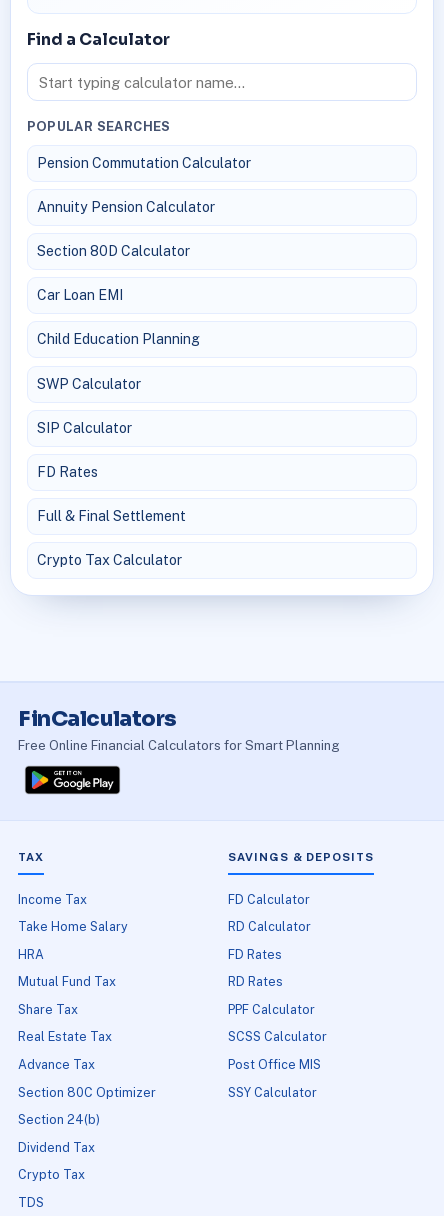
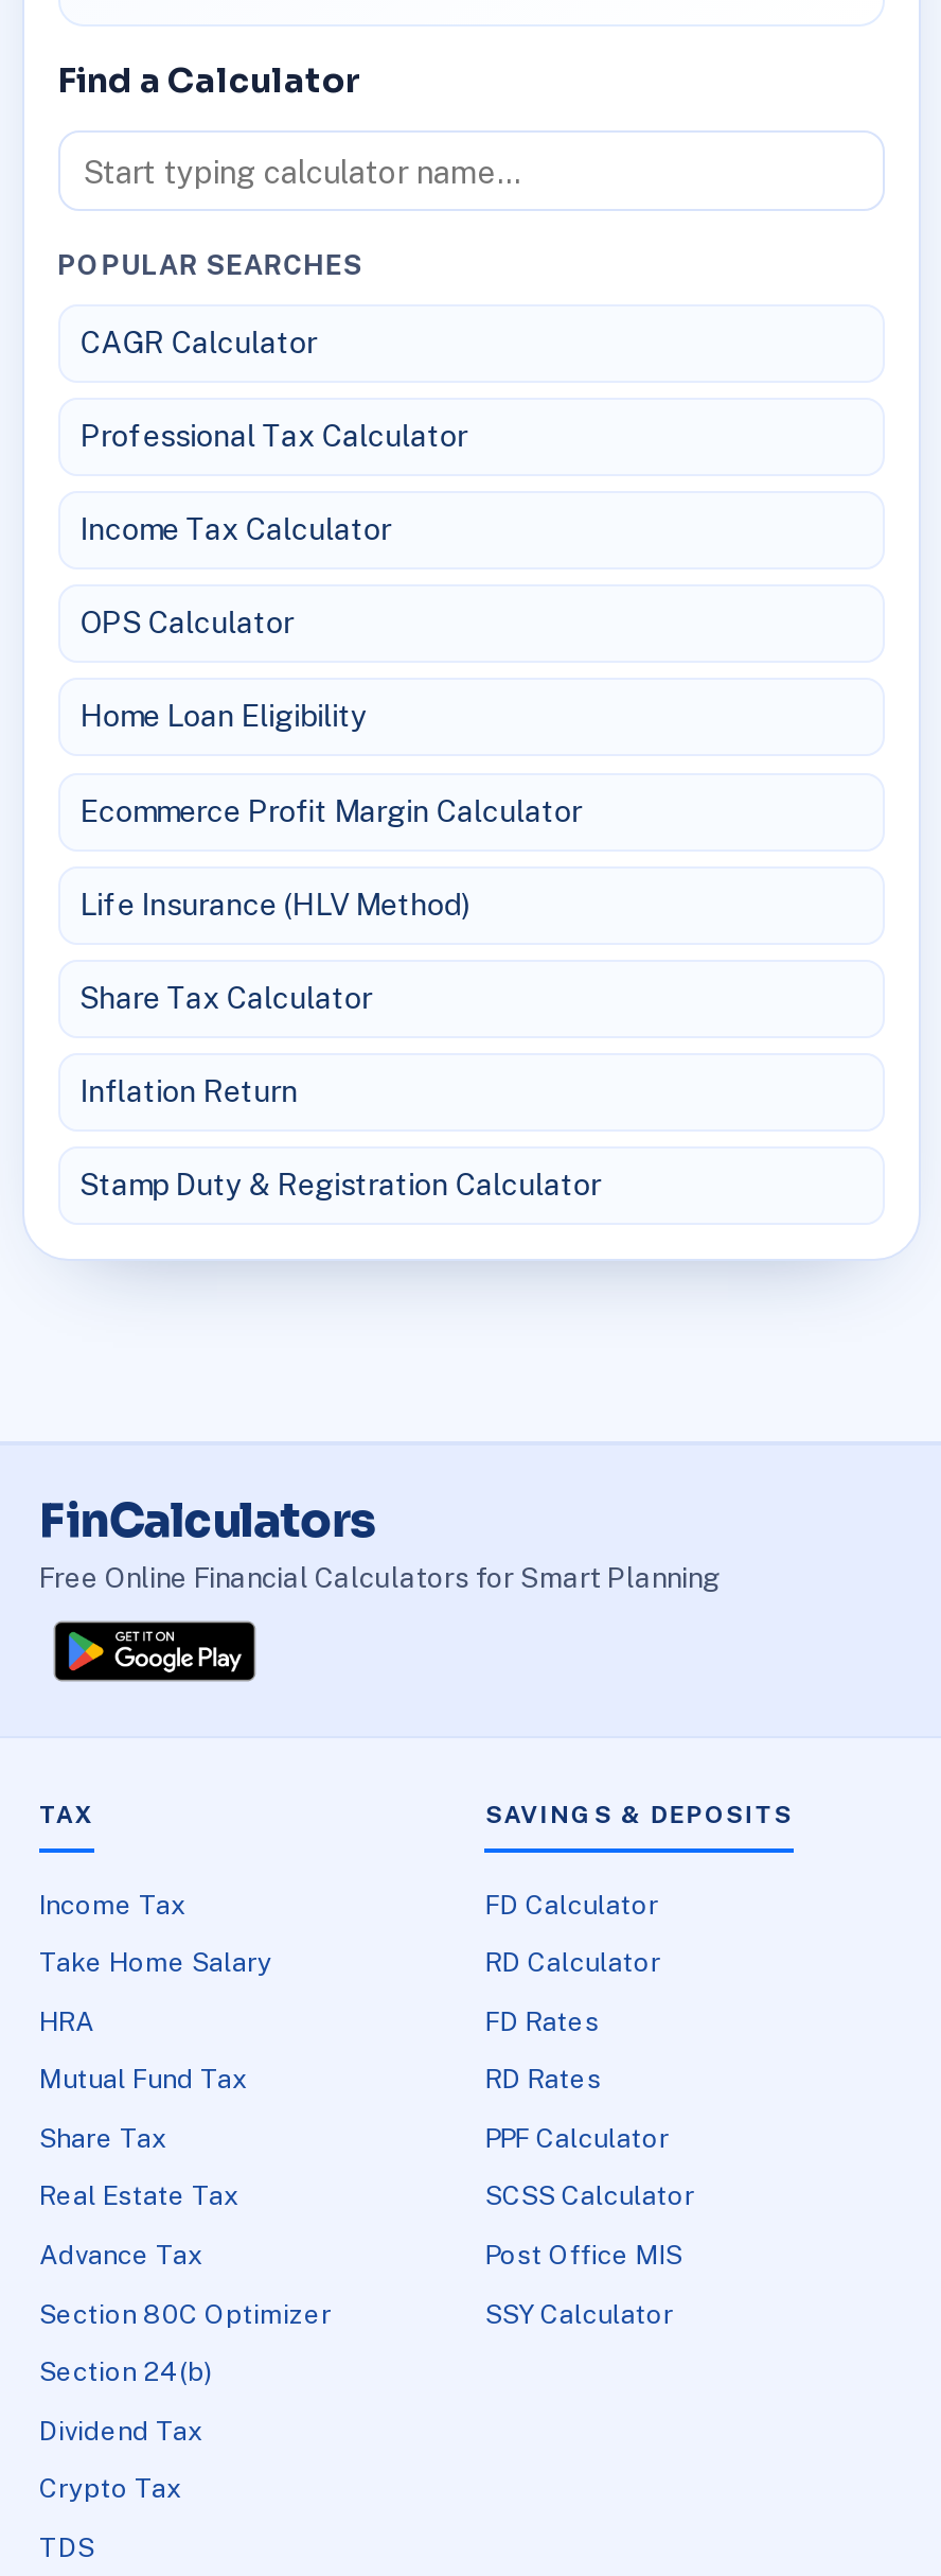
[37,155,251,171] Pension Commutation Calculator -> [80,325,317,359] CAGR Calculator
[37,199,215,215] Annuity Pension Calculator -> [80,418,468,452] Professional Tax Calculator
[37,243,190,259] Section 80D Calculator -> [80,512,391,546] Income Tax Calculator
[37,287,123,303] Car Loan EMI -> [80,606,294,640] OPS Calculator
[37,331,200,347] Child Education Planning -> [80,700,368,734] Home Loan Eligibility
[37,376,141,392] SWP Calculator -> [80,793,582,827] Ecommerce Profit Margin Calculator
[37,420,132,436] SIP Calculator -> [80,887,470,921] Life Insurance (HLV Method)
[37,464,98,480] FD Rates -> [80,981,372,1015] Share Tax Calculator
[37,508,186,524] Full & Final Settlement -> [80,1075,298,1109] Inflation Return
[37,552,182,568] Crypto Tax Calculator -> [80,1168,601,1202] Stamp Duty & Registration Calculator

